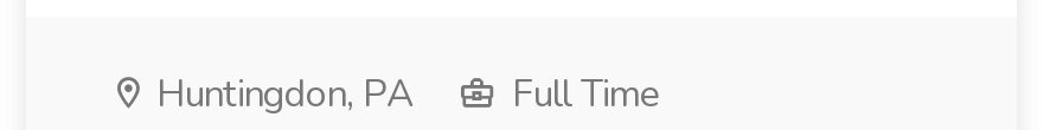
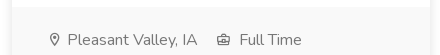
[147,69,415,121] Huntingdon, PA -> [63,29,198,51] Pleasant Valley, IA

